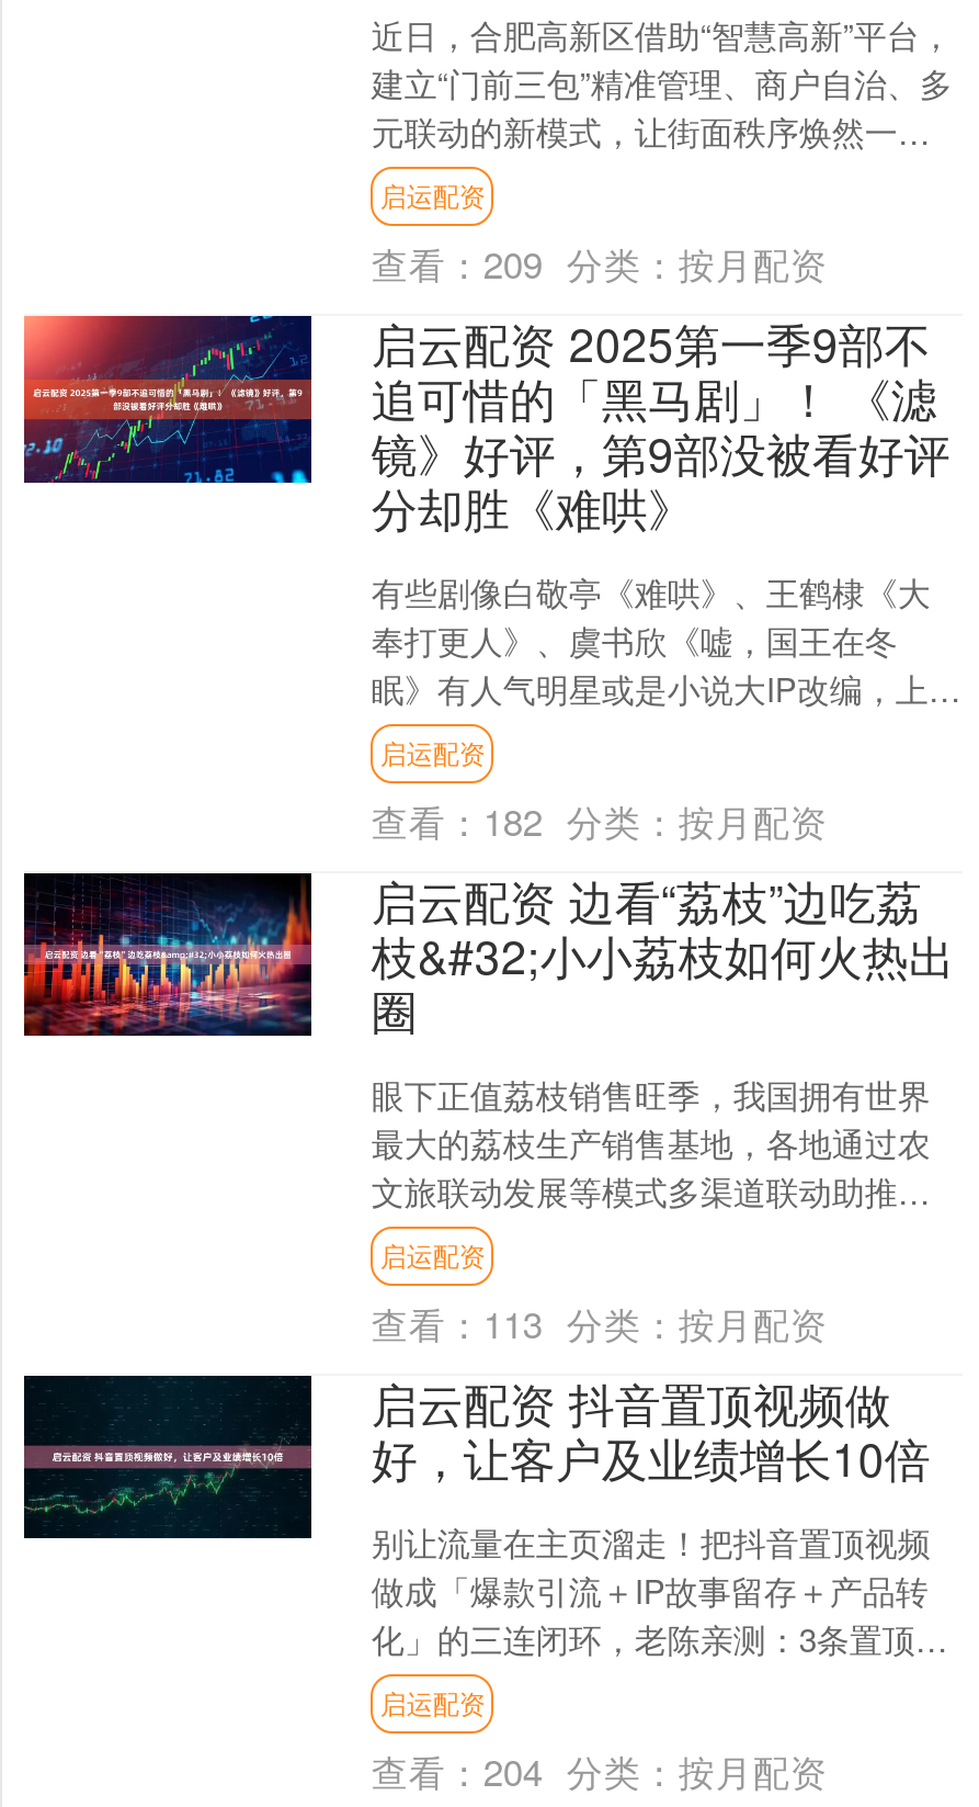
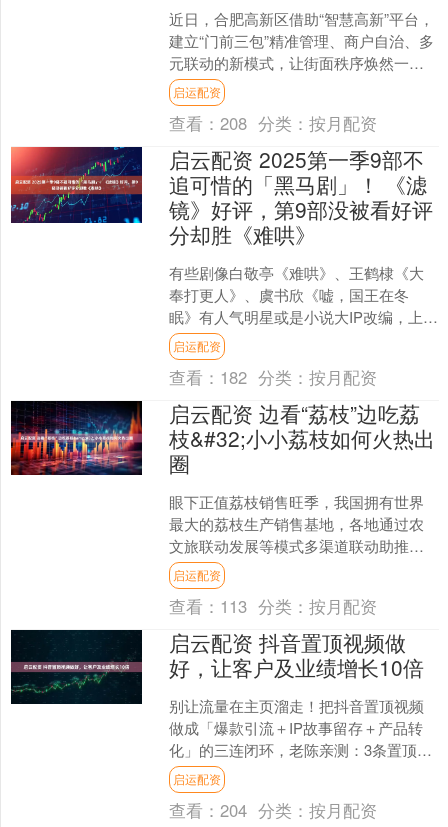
[371,237,827,290] 查看：209 分类：按月配资 -> [169,111,377,135] 查看：208 分类：按月配资

